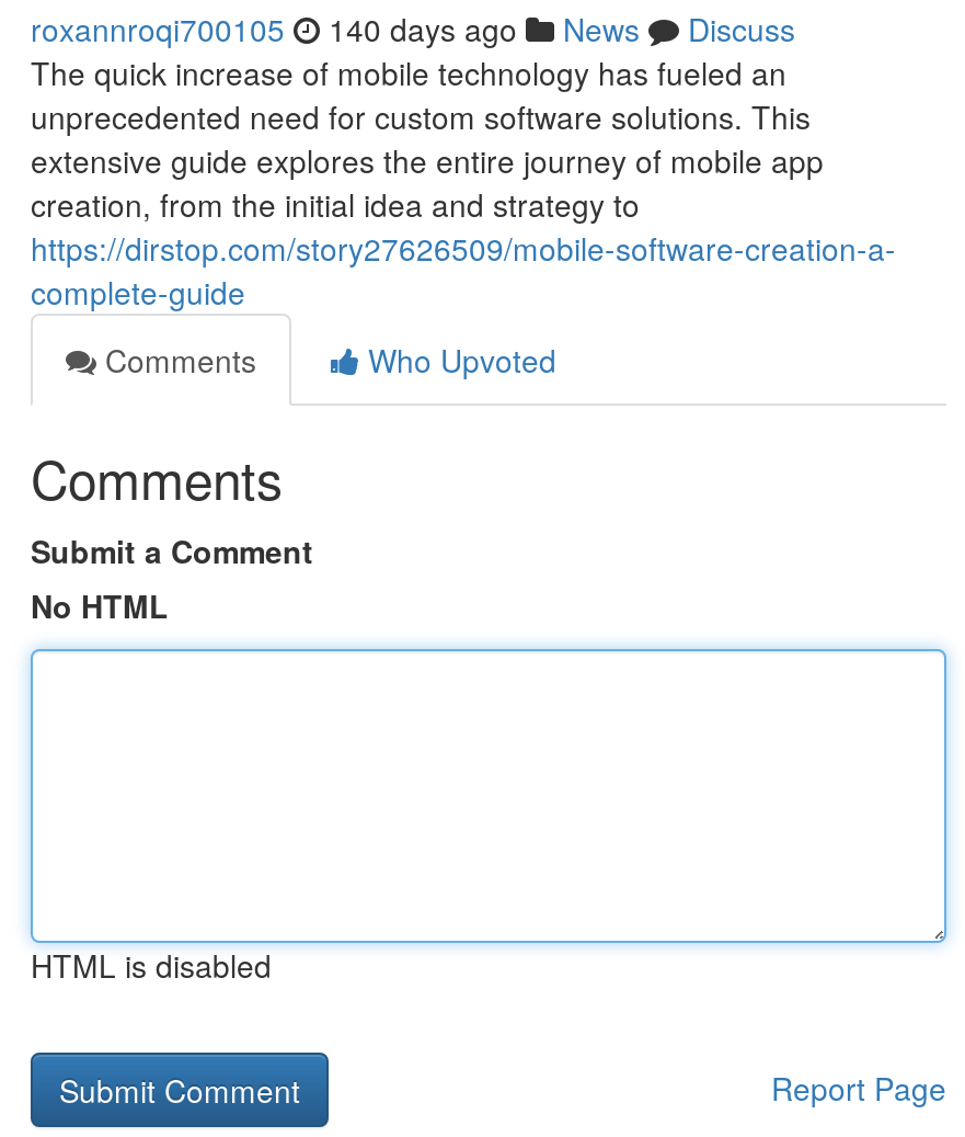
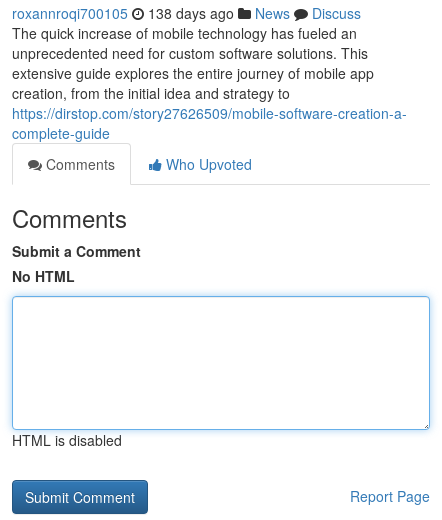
[31,7,795,50] roxannroqi700105 140 days ago News Discuss -> [12,3,361,23] roxannroqi700105 138 days ago News Discuss

